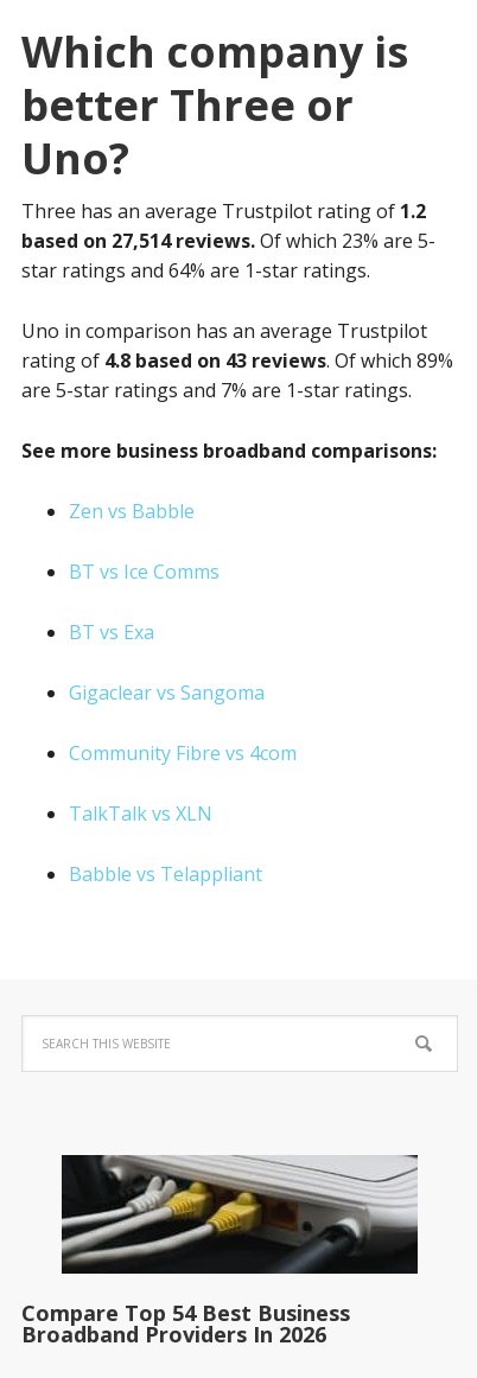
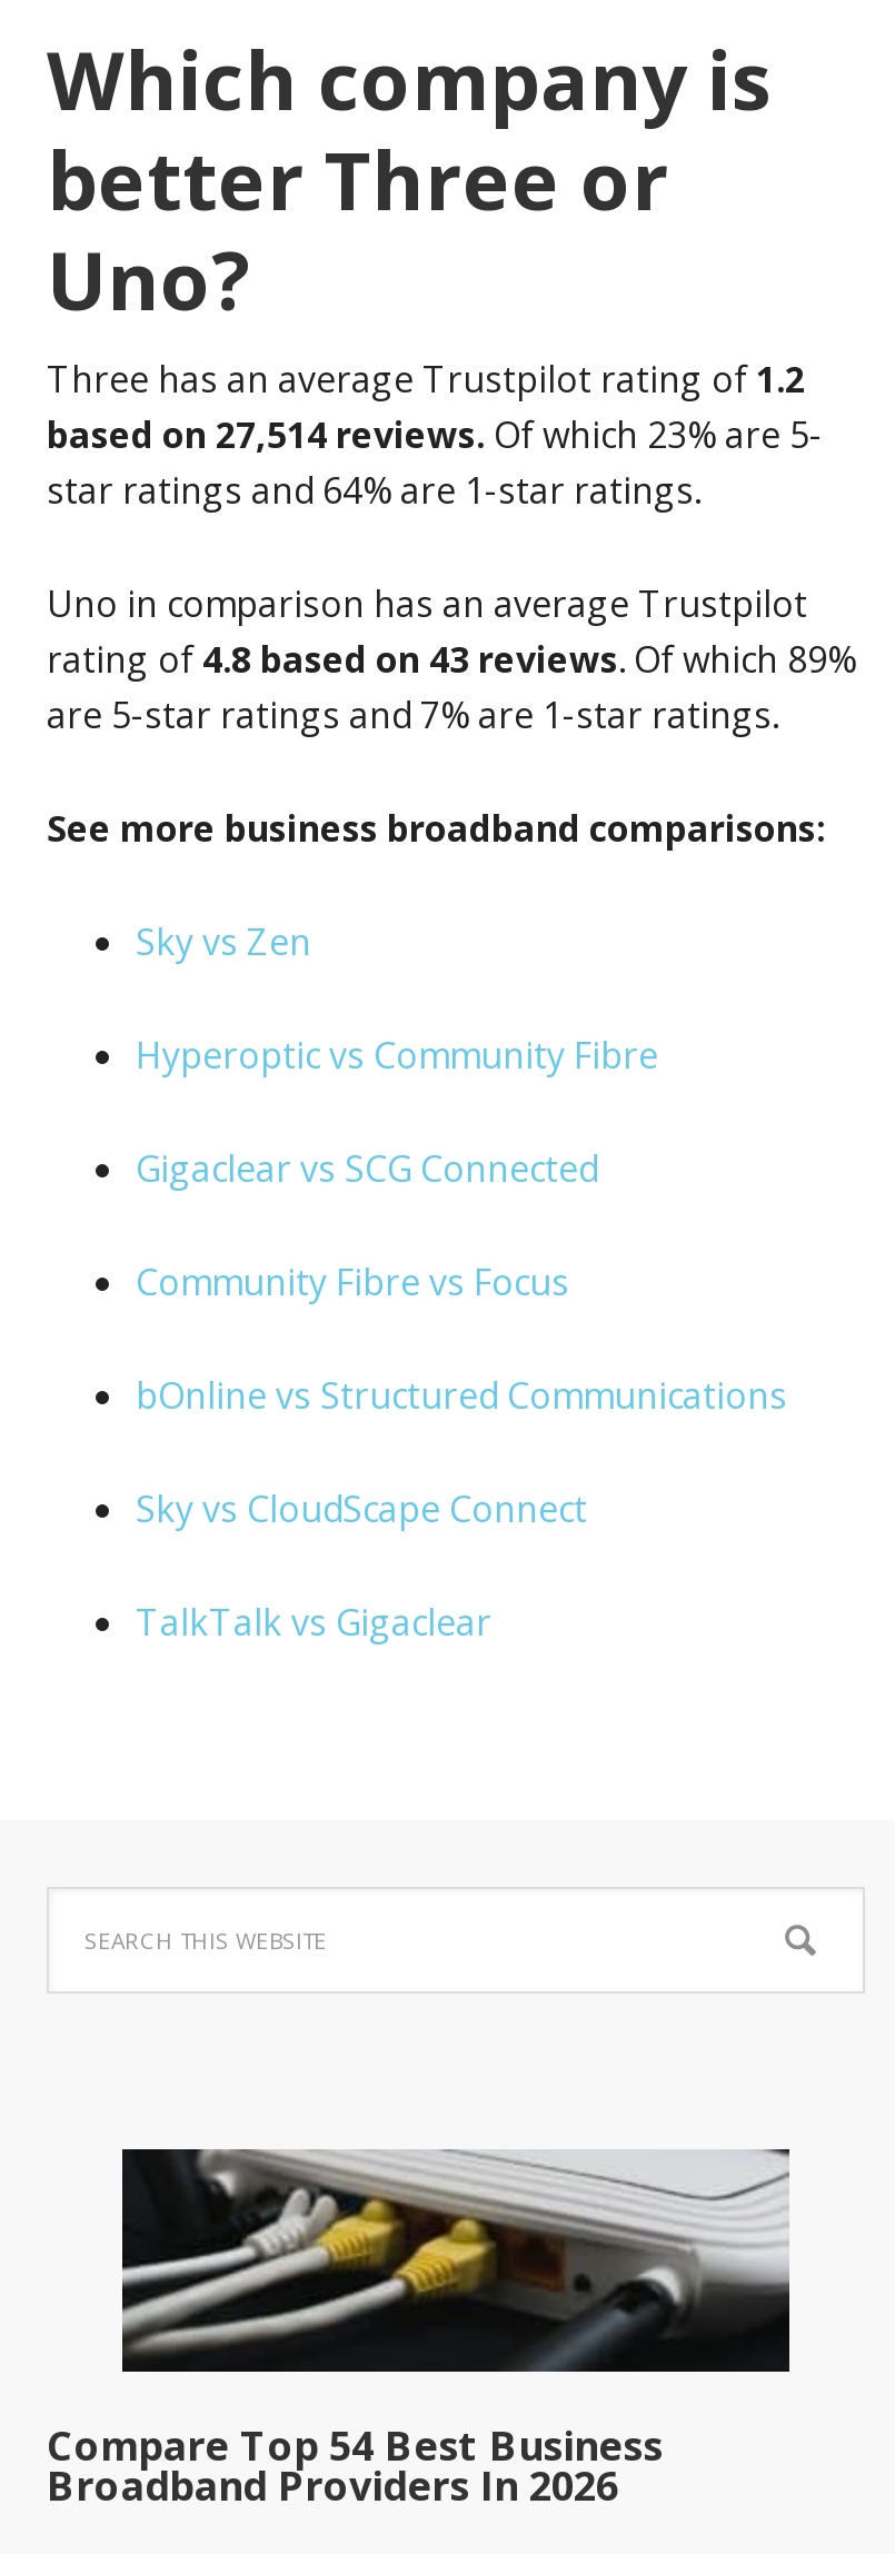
[69,498,195,524] Zen vs Babble -> [136,917,311,966] Sky vs Zen
[69,559,220,585] BT vs Ice Comms -> [136,1031,658,1080] Hyperoptic vs Community Fibre
[69,619,154,645] BT vs Exa -> [136,1144,598,1193] Gigaclear vs SCG Connected
[69,680,265,706] Gigaclear vs Sangoma -> [136,1258,569,1306] Community Fibre vs Focus
[69,740,297,766] Community Fibre vs 4com -> [136,1371,787,1420] bOnline vs Structured Communications
[69,800,212,827] TalkTalk vs XLN -> [136,1484,587,1533] Sky vs CloudScape Connect
[69,861,262,887] Babble vs Telappliant -> [136,1598,491,1647] TalkTalk vs Gigaclear

